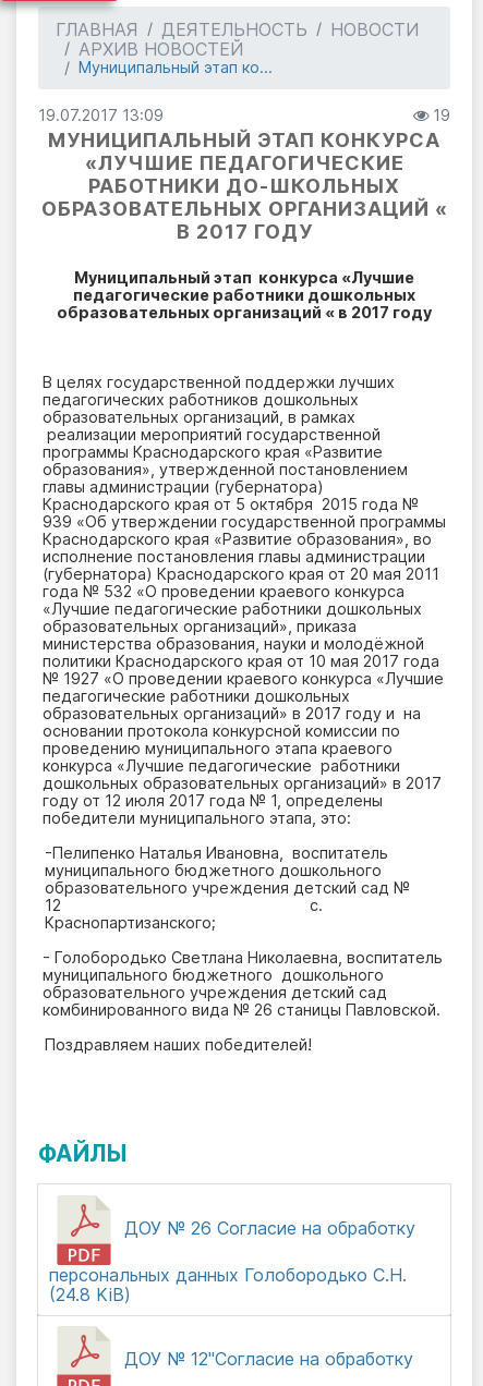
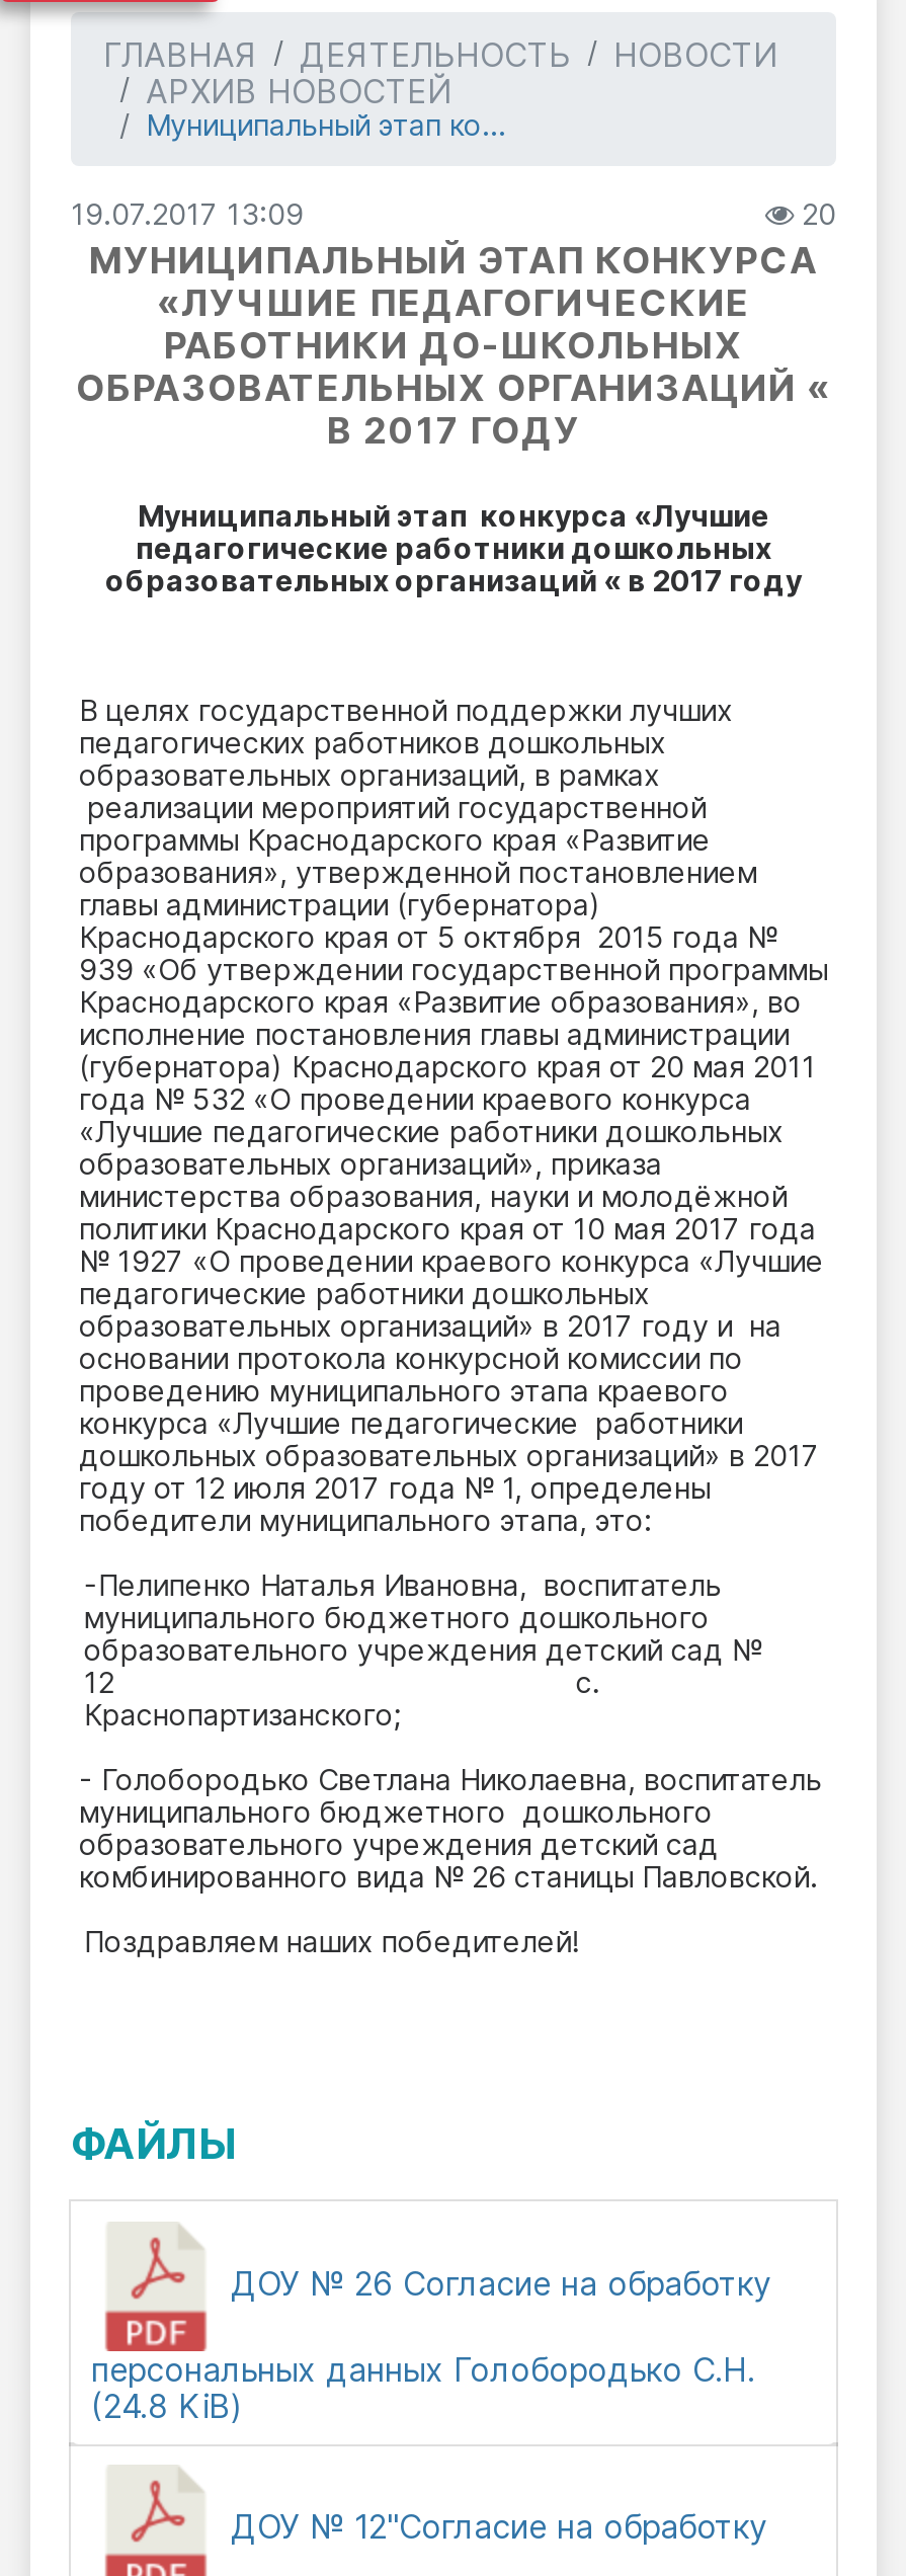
[428,106,450,125] 19 -> [794,197,836,232] 20

